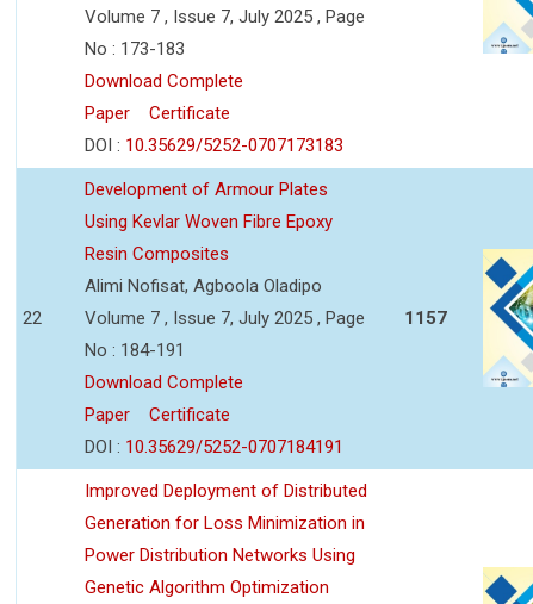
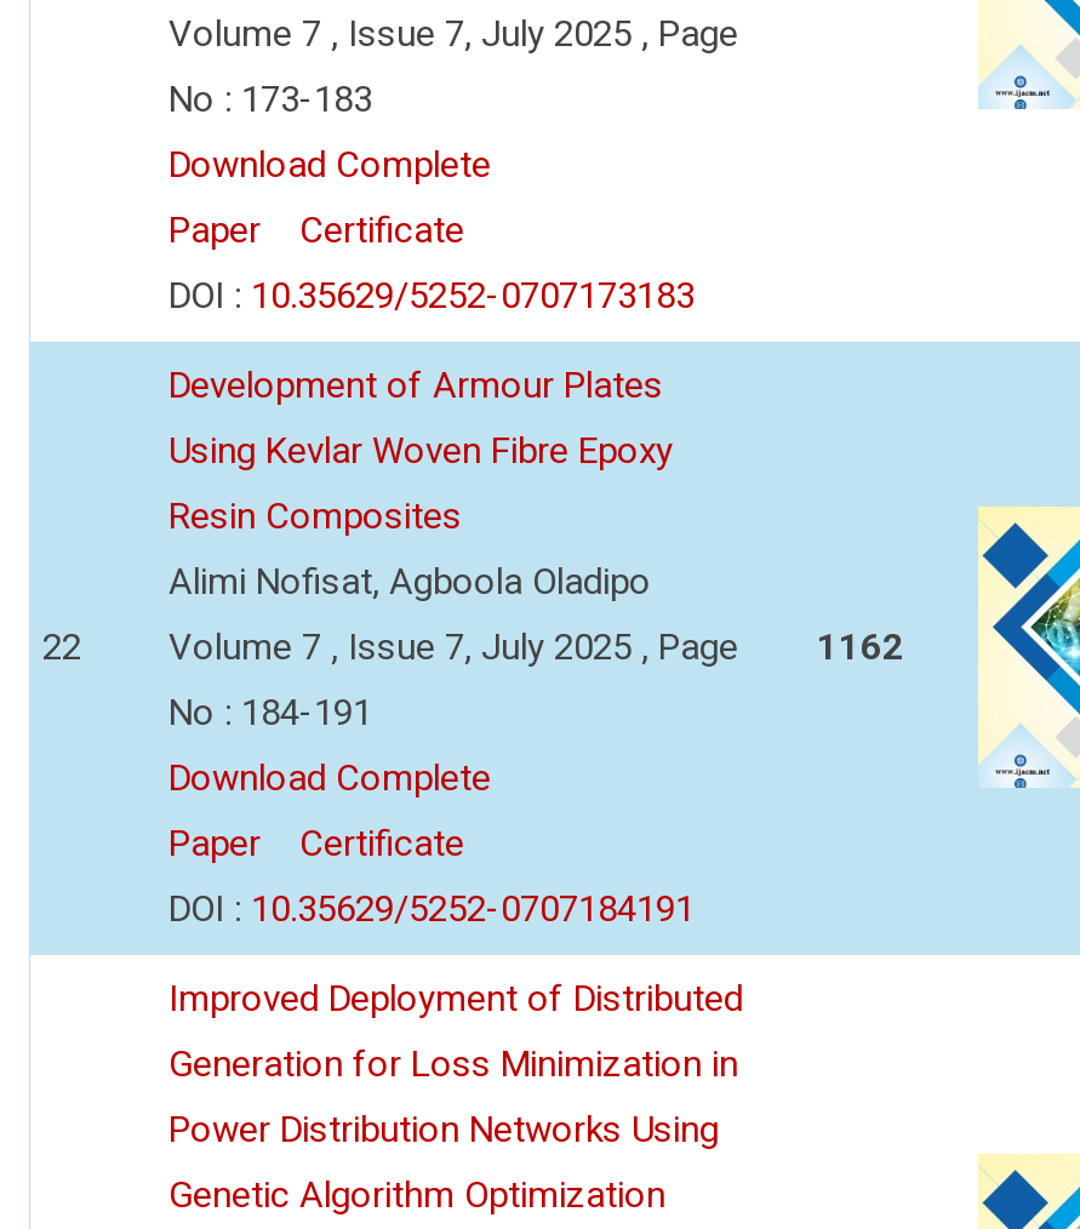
[23,307,447,328] 22 Volume 7 , Issue 7, July 2025 , Page 1157 -> [42,625,904,668] 22 Volume 7 , Issue 7, July 2025 , Page 1162

